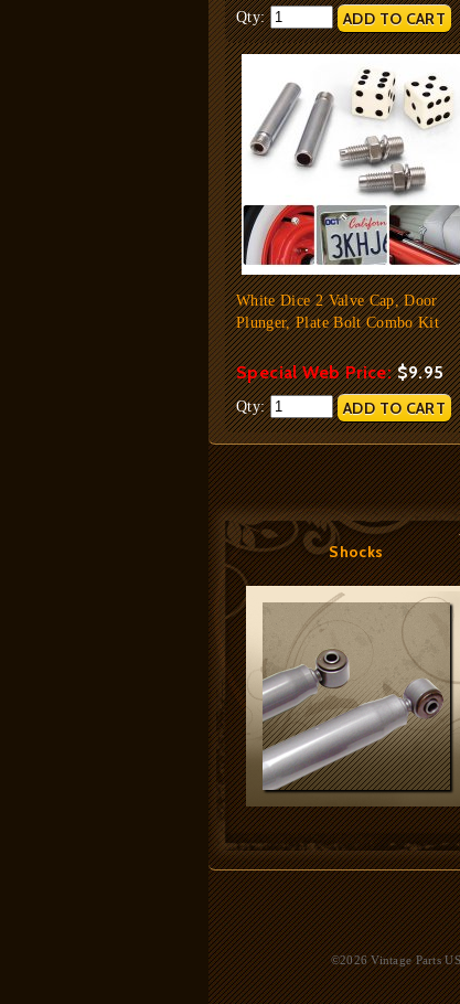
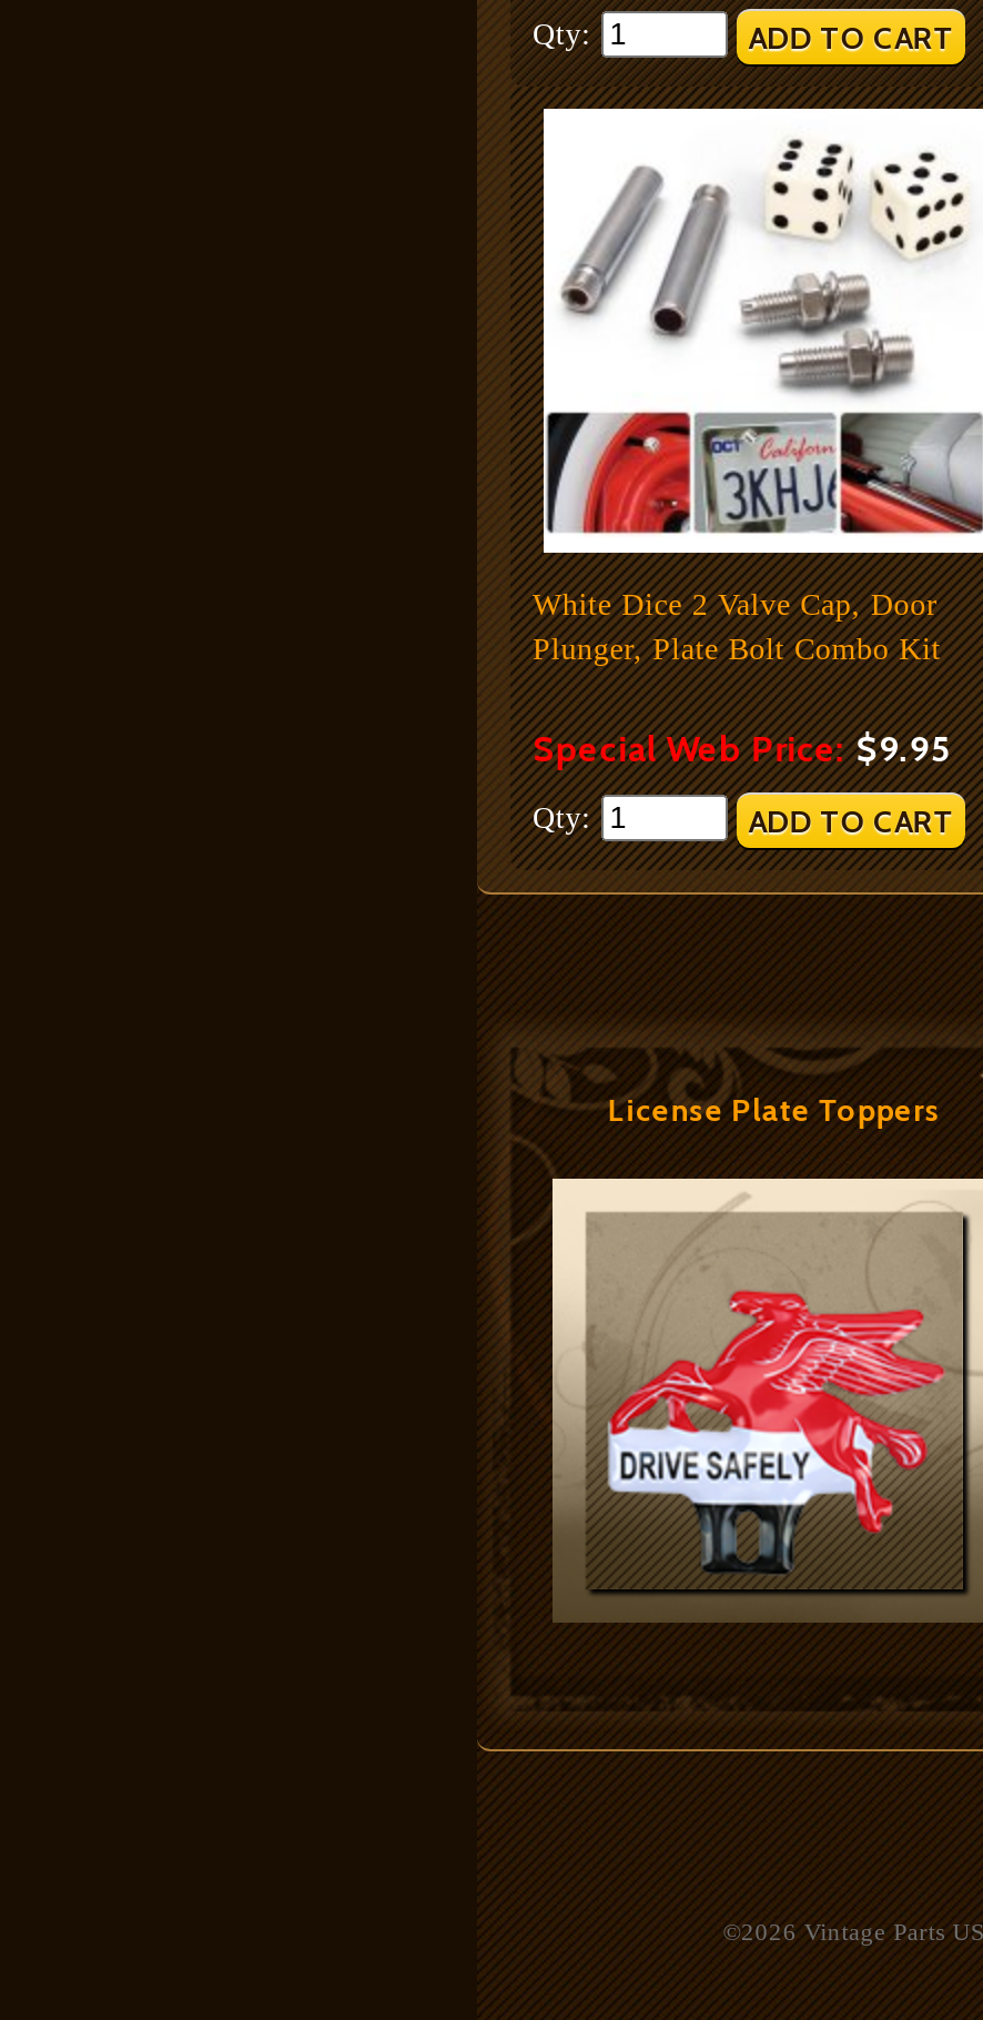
[329,542,383,562] Shocks -> [608,1090,941,1130] License Plate Toppers
[261,642,443,791] [image] -> [586,1290,947,1589] [image]

